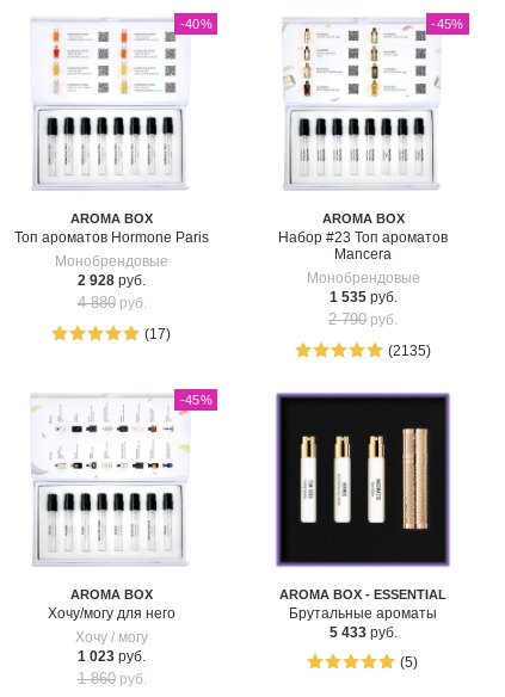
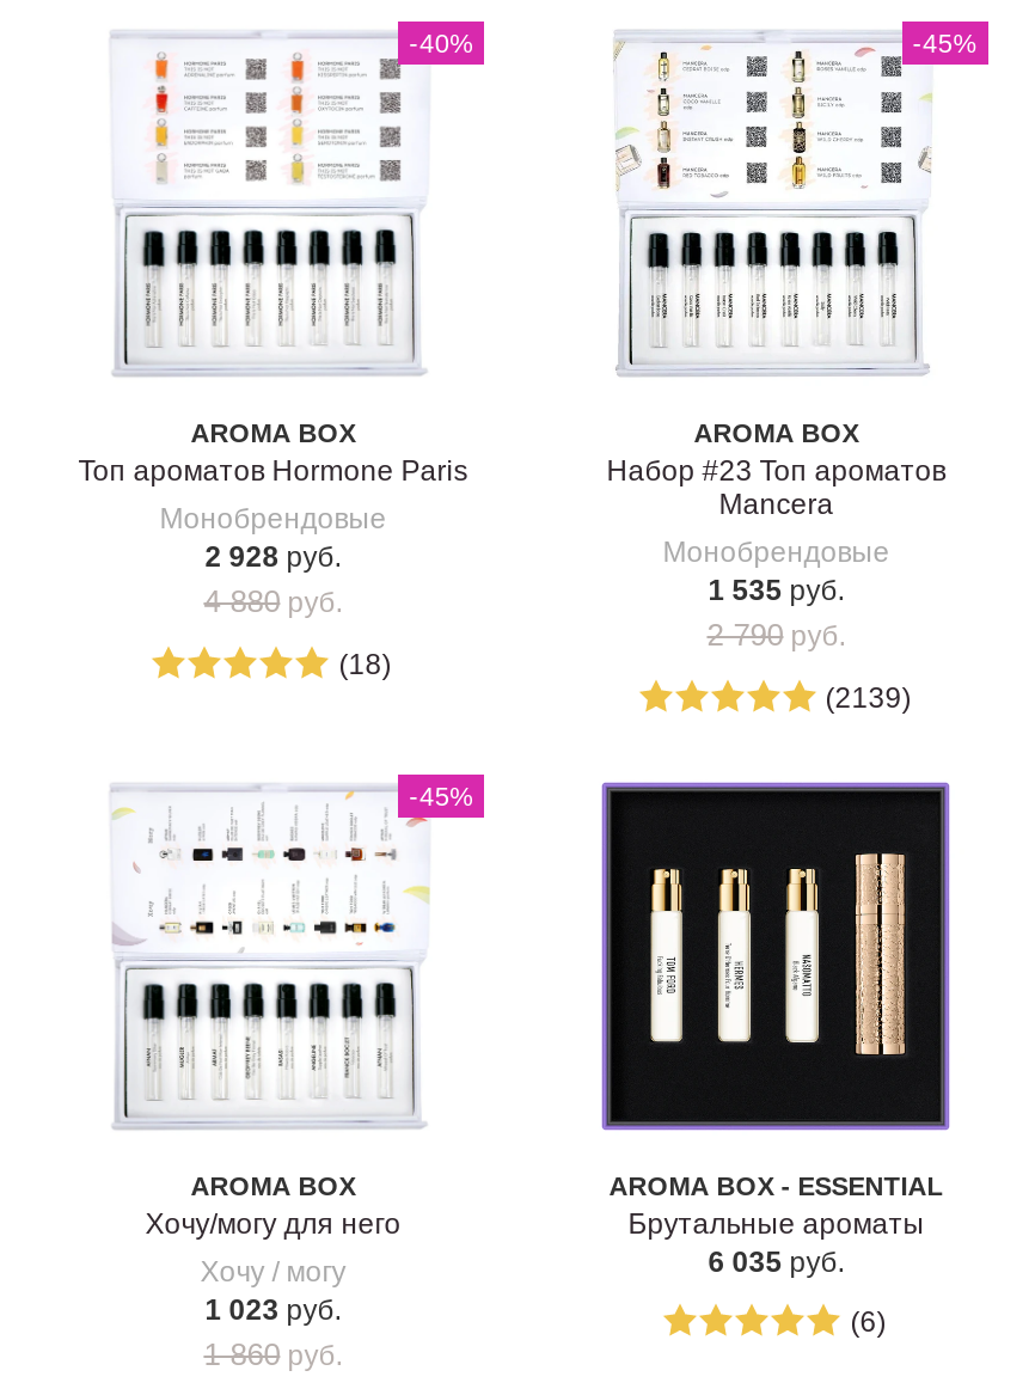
[145,326,171,343] (17) -> [339,649,391,682] (18)
[388,343,431,360] (2135) -> [825,682,911,716] (2139)
[329,625,397,641] 5 433 руб. -> [708,1246,844,1280] 6 035 руб.
[400,654,418,671] (5) -> [850,1306,886,1340] (6)

